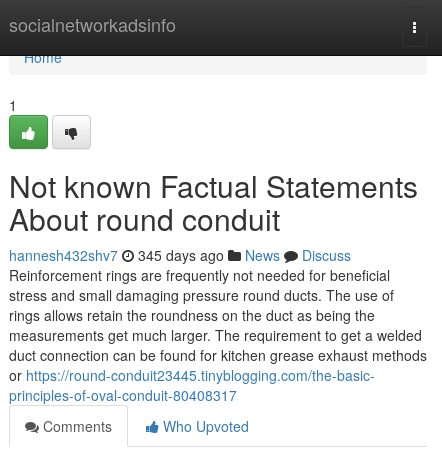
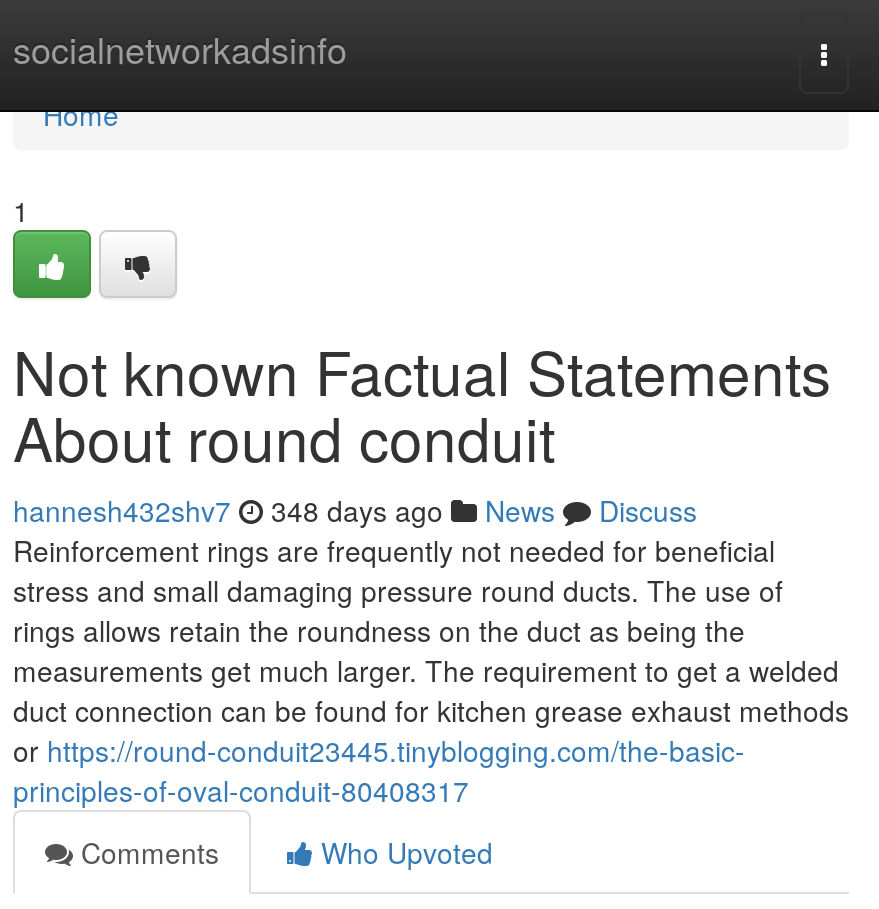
[9,245,351,265] hannesh432shv7 345 days ago News Discuss -> [13,490,697,530] hannesh432shv7 348 days ago News Discuss

